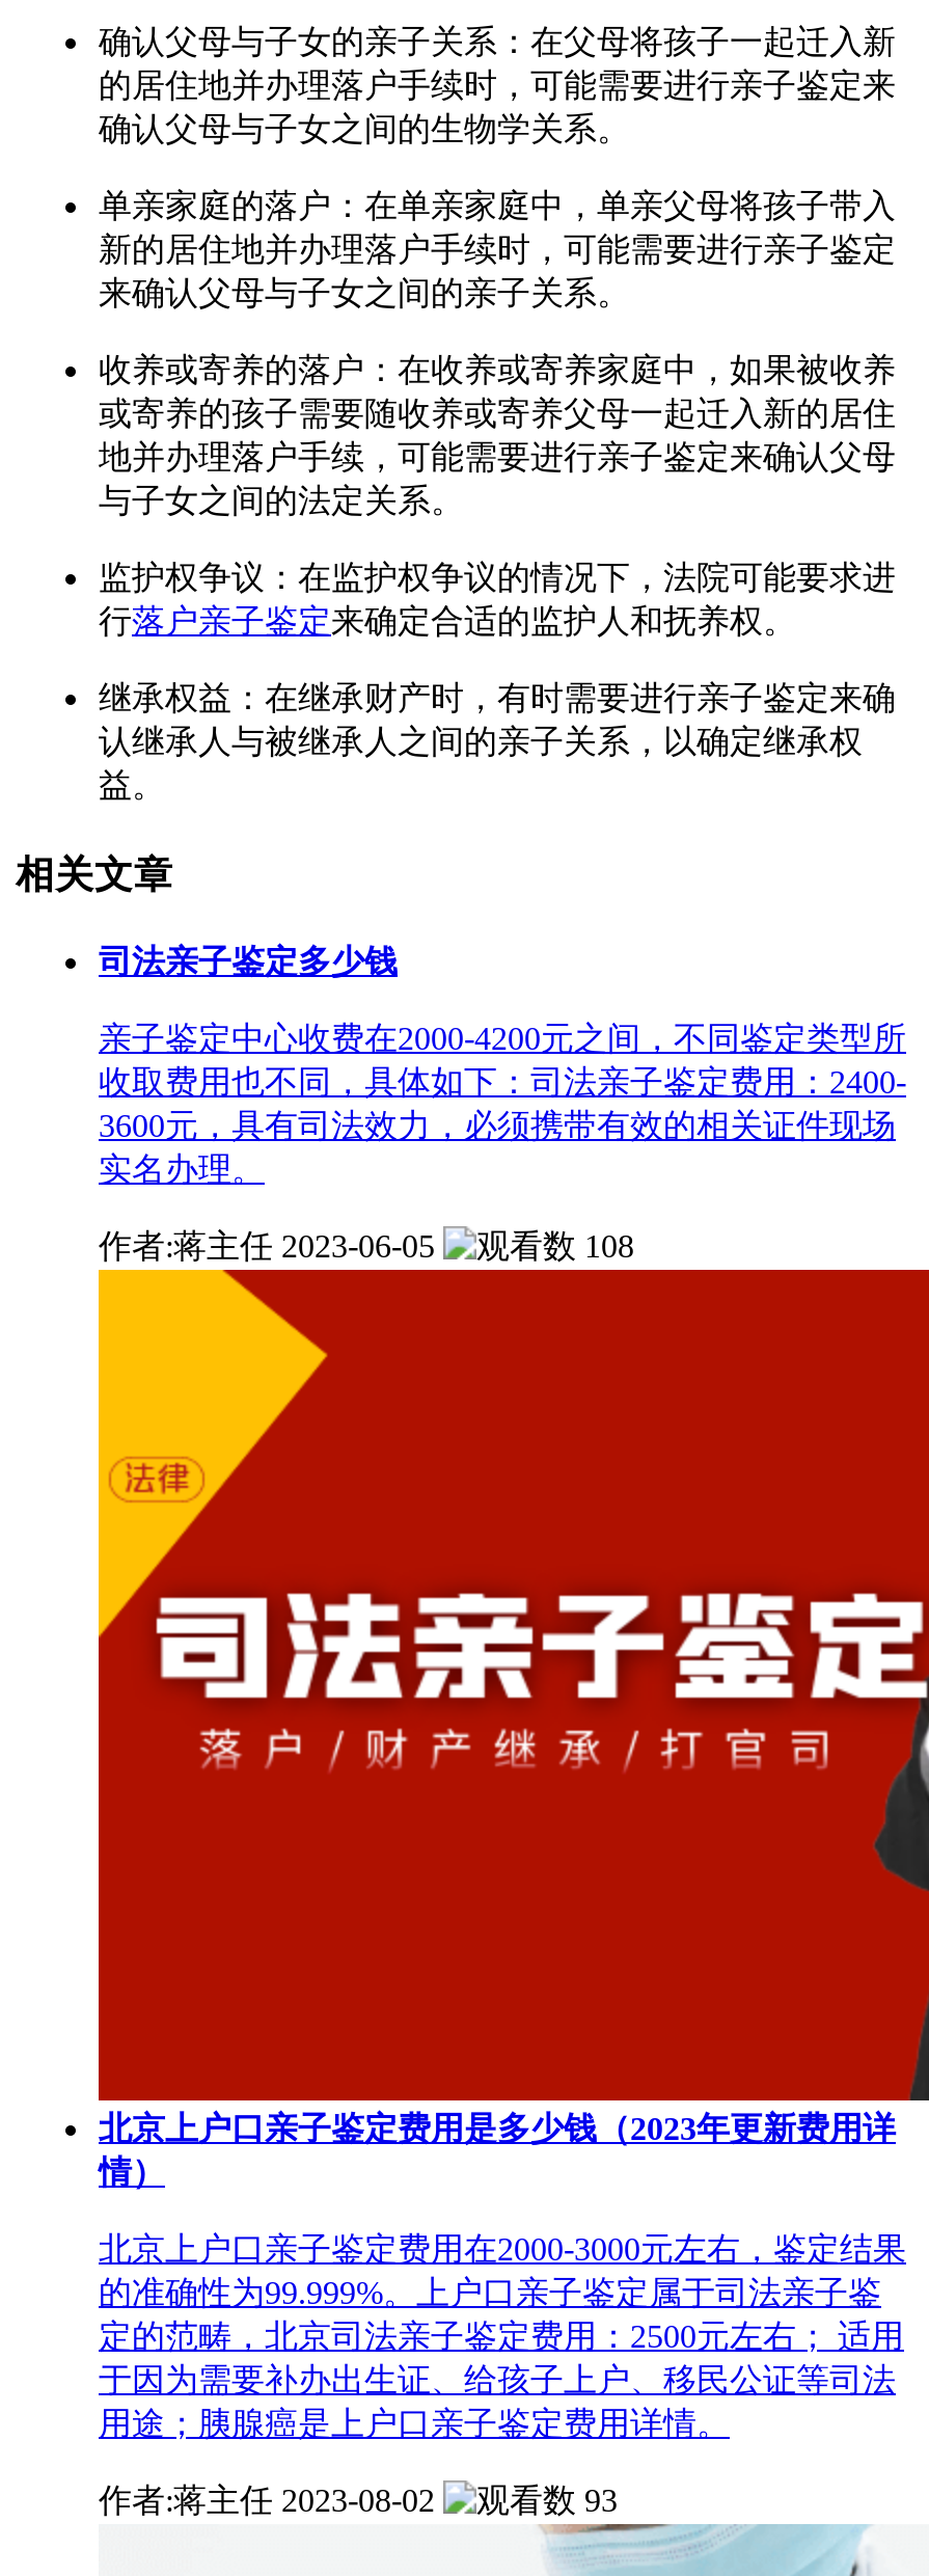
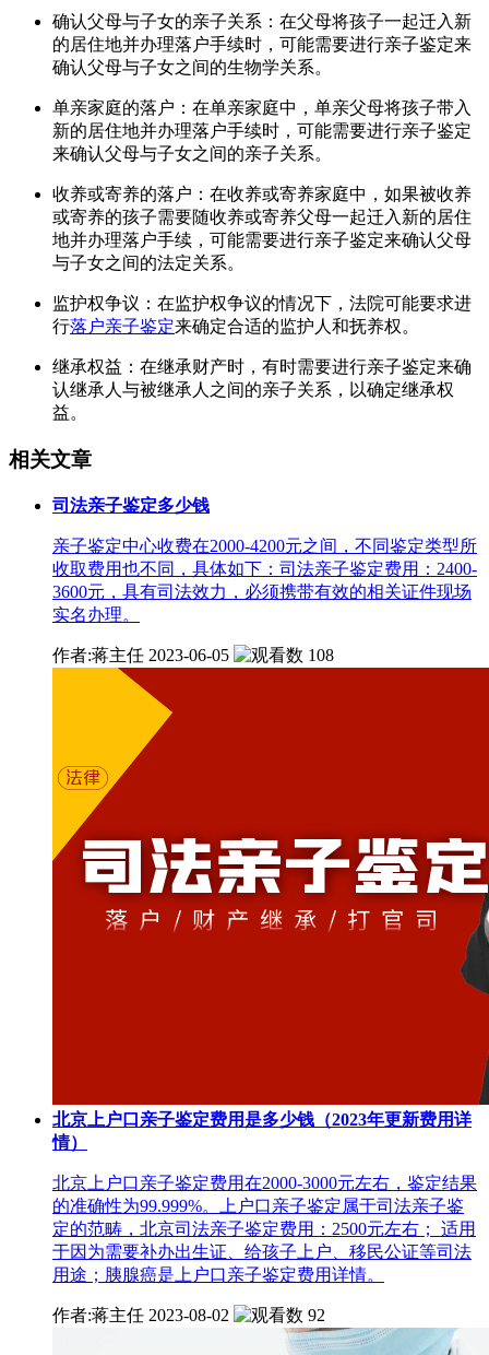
[576,2482,618,2517] 93 -> [303,1306,325,1324] 92

